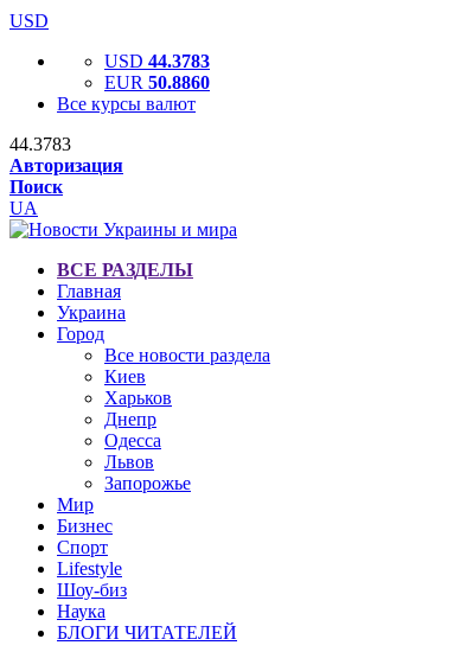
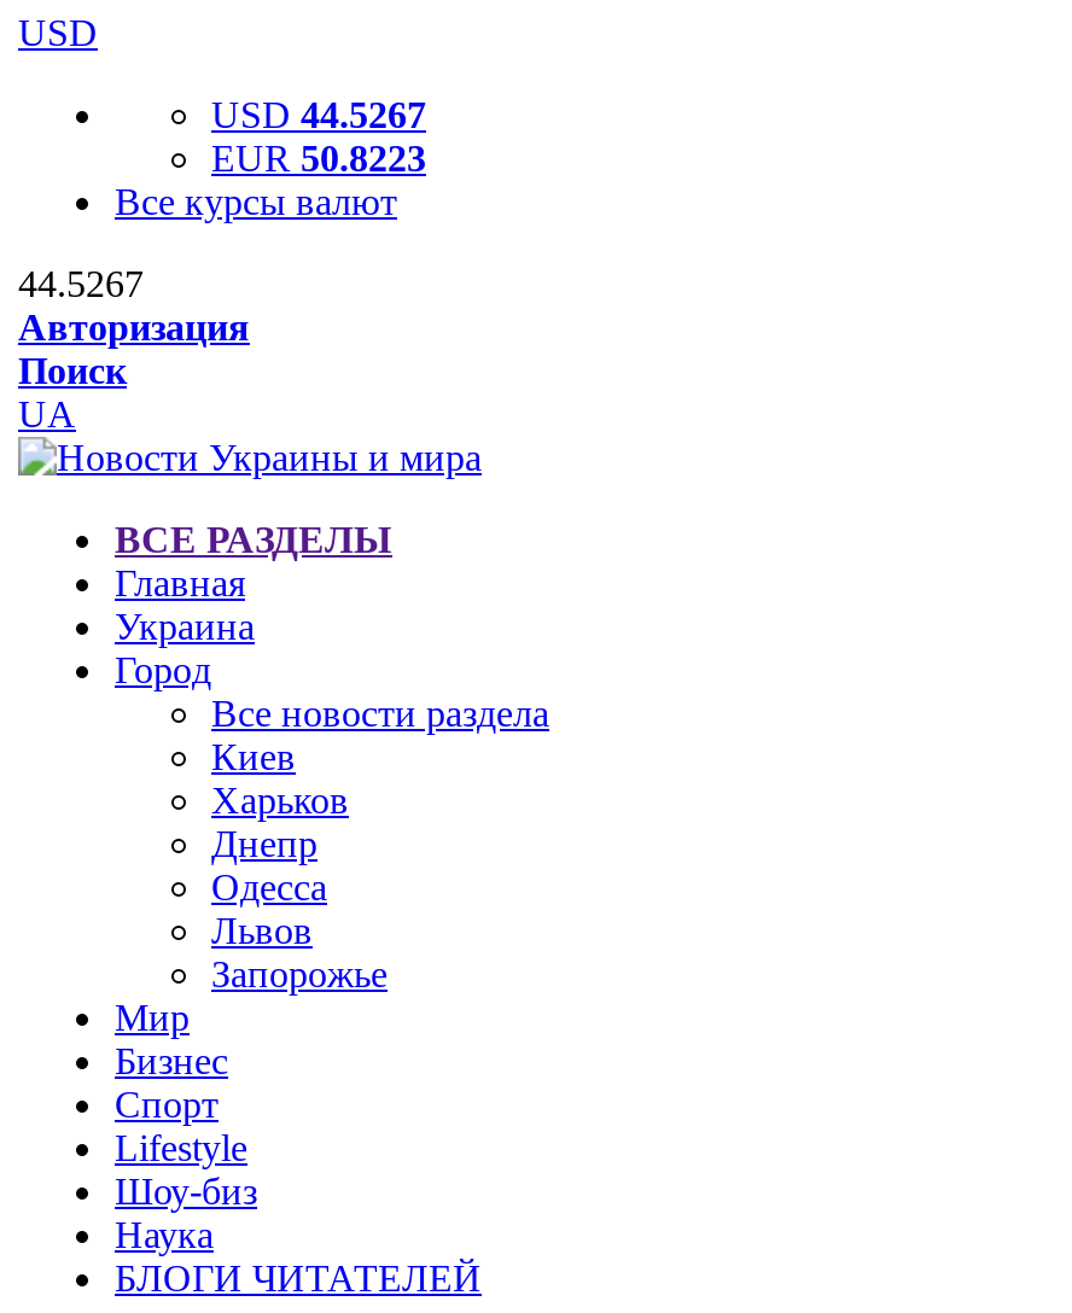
[104,51,210,71] USD 44.3783 -> [211,94,426,135] USD 44.5267
[104,72,210,92] EUR 50.8860 -> [211,138,426,179] EUR 50.8223
[9,134,71,154] 44.3783 -> [18,263,144,304] 44.5267

